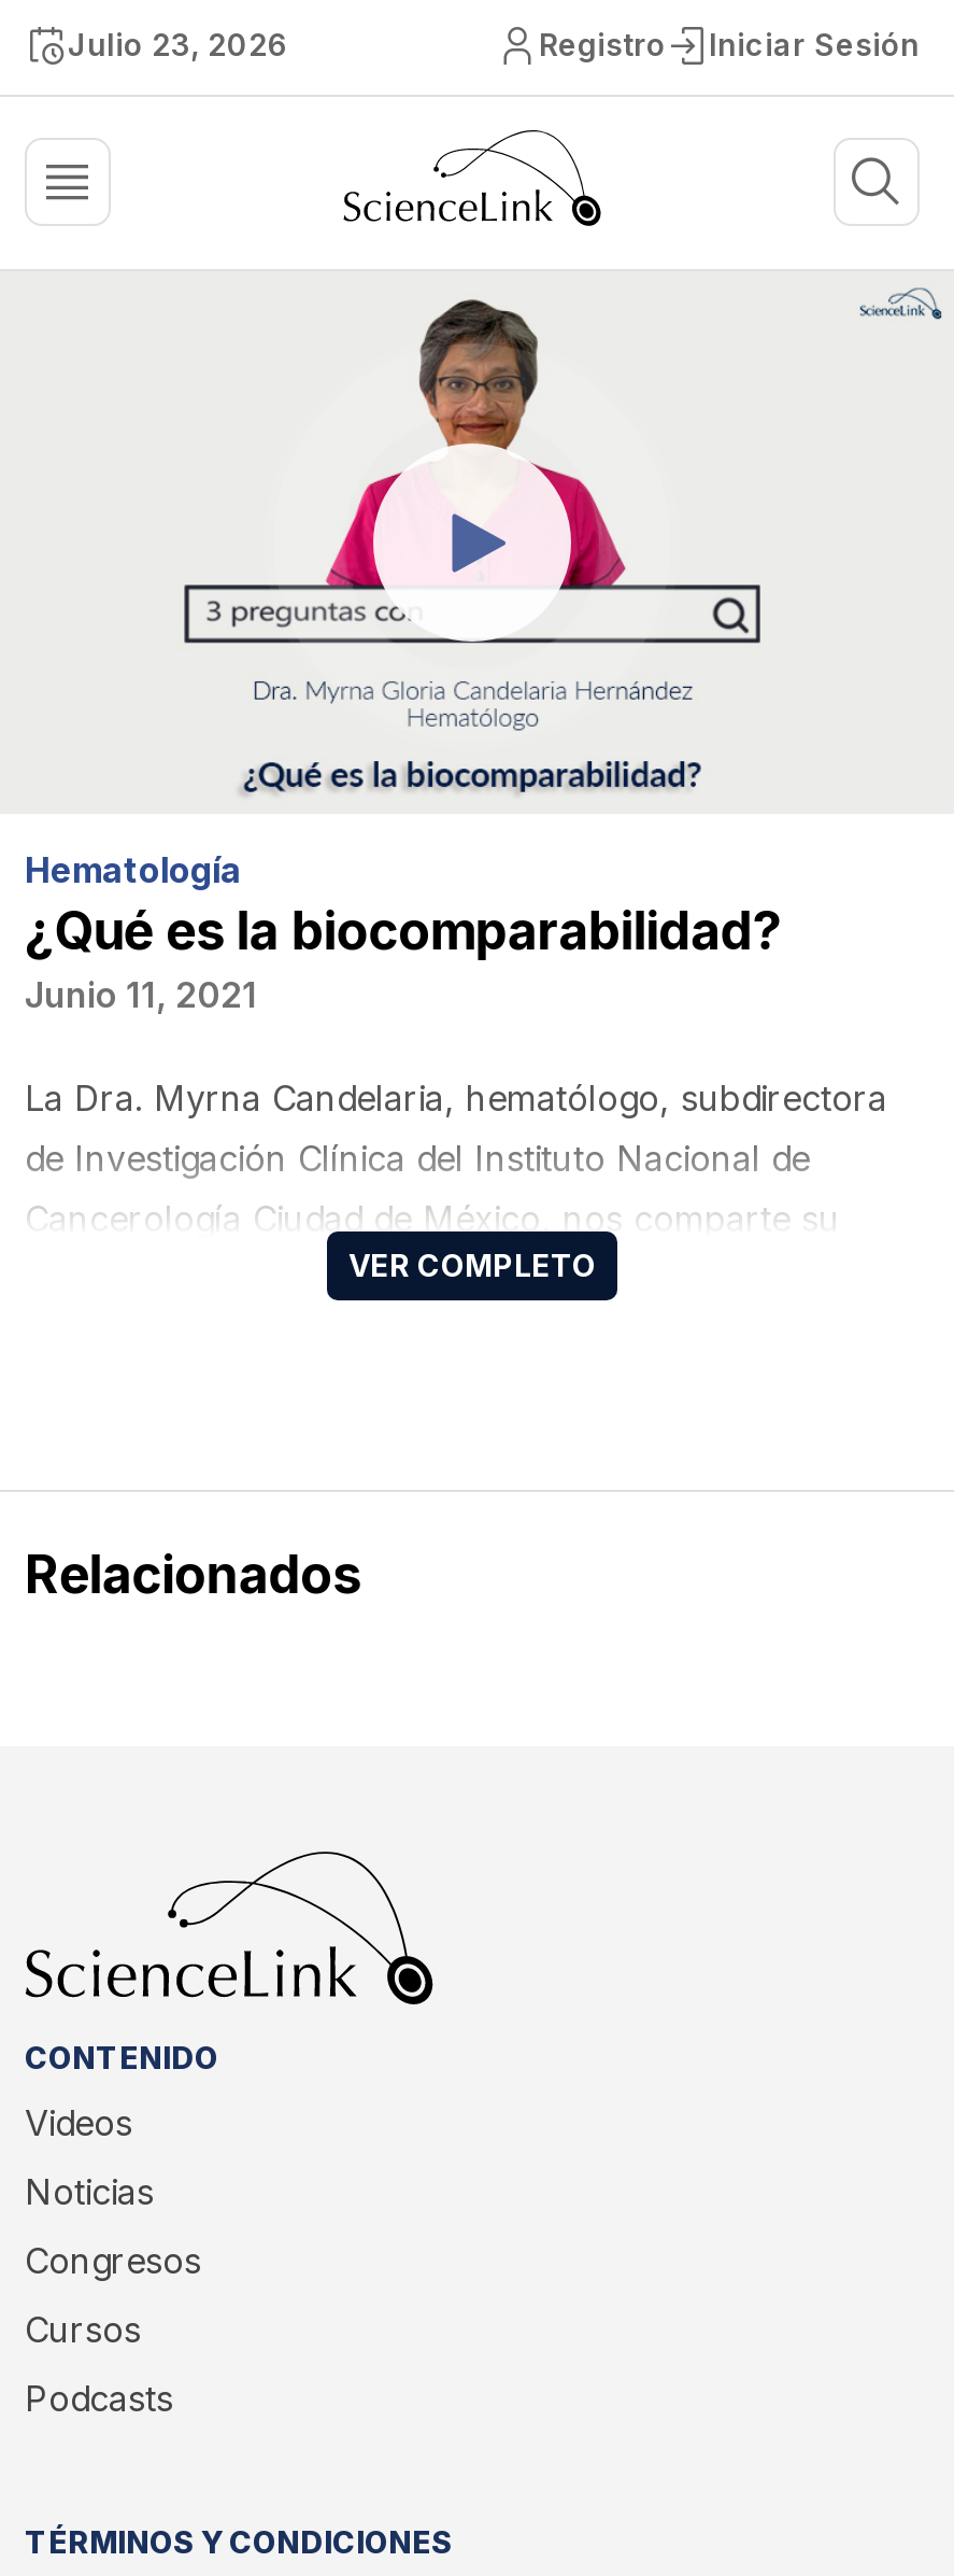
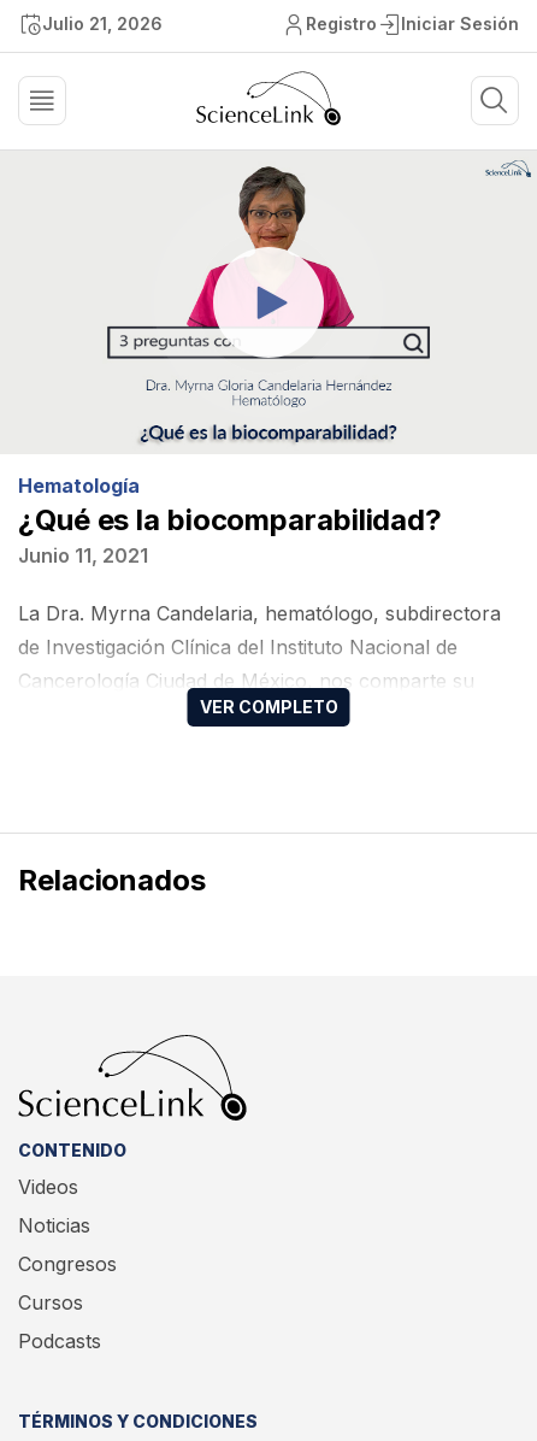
[68,26,289,62] Julio 23, 2026 -> [42,13,163,34] Julio 21, 2026

